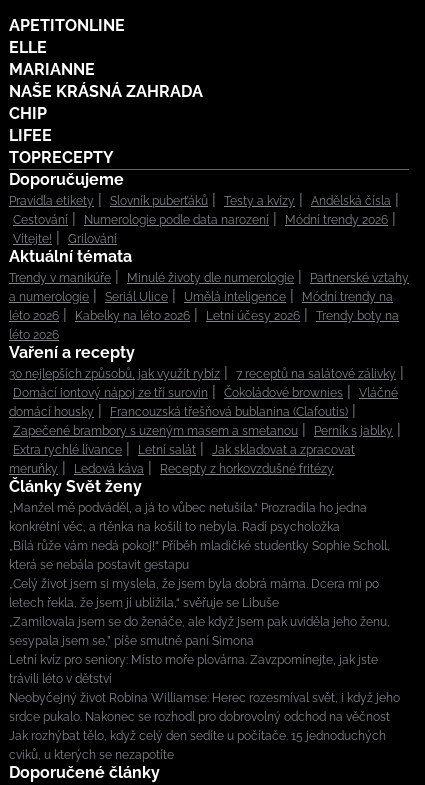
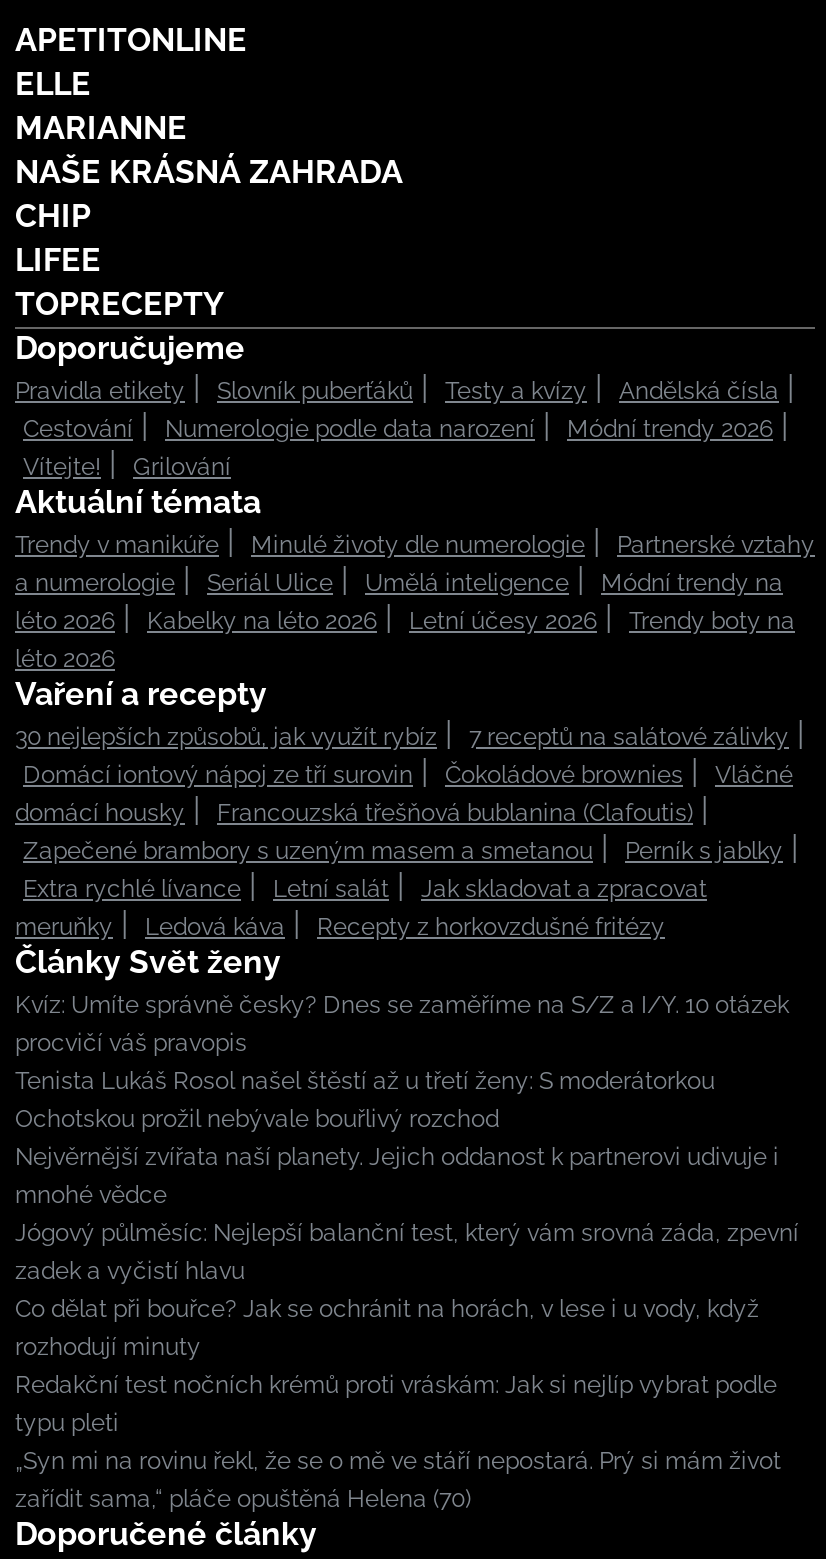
[9,501,400,762] „Manžel mě podváděl, a já to vůbec netušila.“ Prozradila ho jedna | konkrétní věc, a rtěnka na košili to nebyla. Radí psycholožka | „Bílá růže vám nedá pokoj!“ Příběh mladičké studentky Sophie Scholl, | která se nebála postavit gestapu | „Celý život jsem si myslela, že jsem byla dobrá máma. Dcera mi po | letech řekla, že jsem jí ublížila,“ svěřuje se Libuše | „Zamilovala jsem se do ženáče, ale když jsem pak uviděla jeho ženu, | sesypala jsem se,” píše smutně paní Simona | Letní kvíz pro seniory: Místo moře plovárna. Zavzpomínejte, jak jste | trávili léto v dětství | Neobyčejný život Robina Williamse: Herec rozesmíval svět, i když jeho | srdce pukalo. Nakonec se rozhodl pro dobrovolný odchod na věčnost | Jak rozhýbat tělo, když celý den sedíte u počítače. 15 jednoduchých | cviků, u kterých se nezapotíte -> [15,991,799,1513] Kvíz: Umíte správně česky? Dnes se zaměříme na S/Z a I/Y. 10 otázek | procvičí váš pravopis | Tenista Lukáš Rosol našel štěstí až u třetí ženy: S moderátorkou | Ochotskou prožil nebývale bouřlivý rozchod | Nejvěrnější zvířata naší planety. Jejich oddanost k partnerovi udivuje i | mnohé vědce | Jógový půlměsíc: Nejlepší balanční test, který vám srovná záda, zpevní | zadek a vyčistí hlavu | Co dělat při bouřce? Jak se ochránit na horách, v lese i u vody, když | rozhodují minuty | Redakční test nočních krémů proti vráskám: Jak si nejlíp vybrat podle | typu pleti | „Syn mi na rovinu řekl, že se o mě ve stáří nepostará. Prý si mám život | zařídit sama,“ pláče opuštěná Helena (70)

